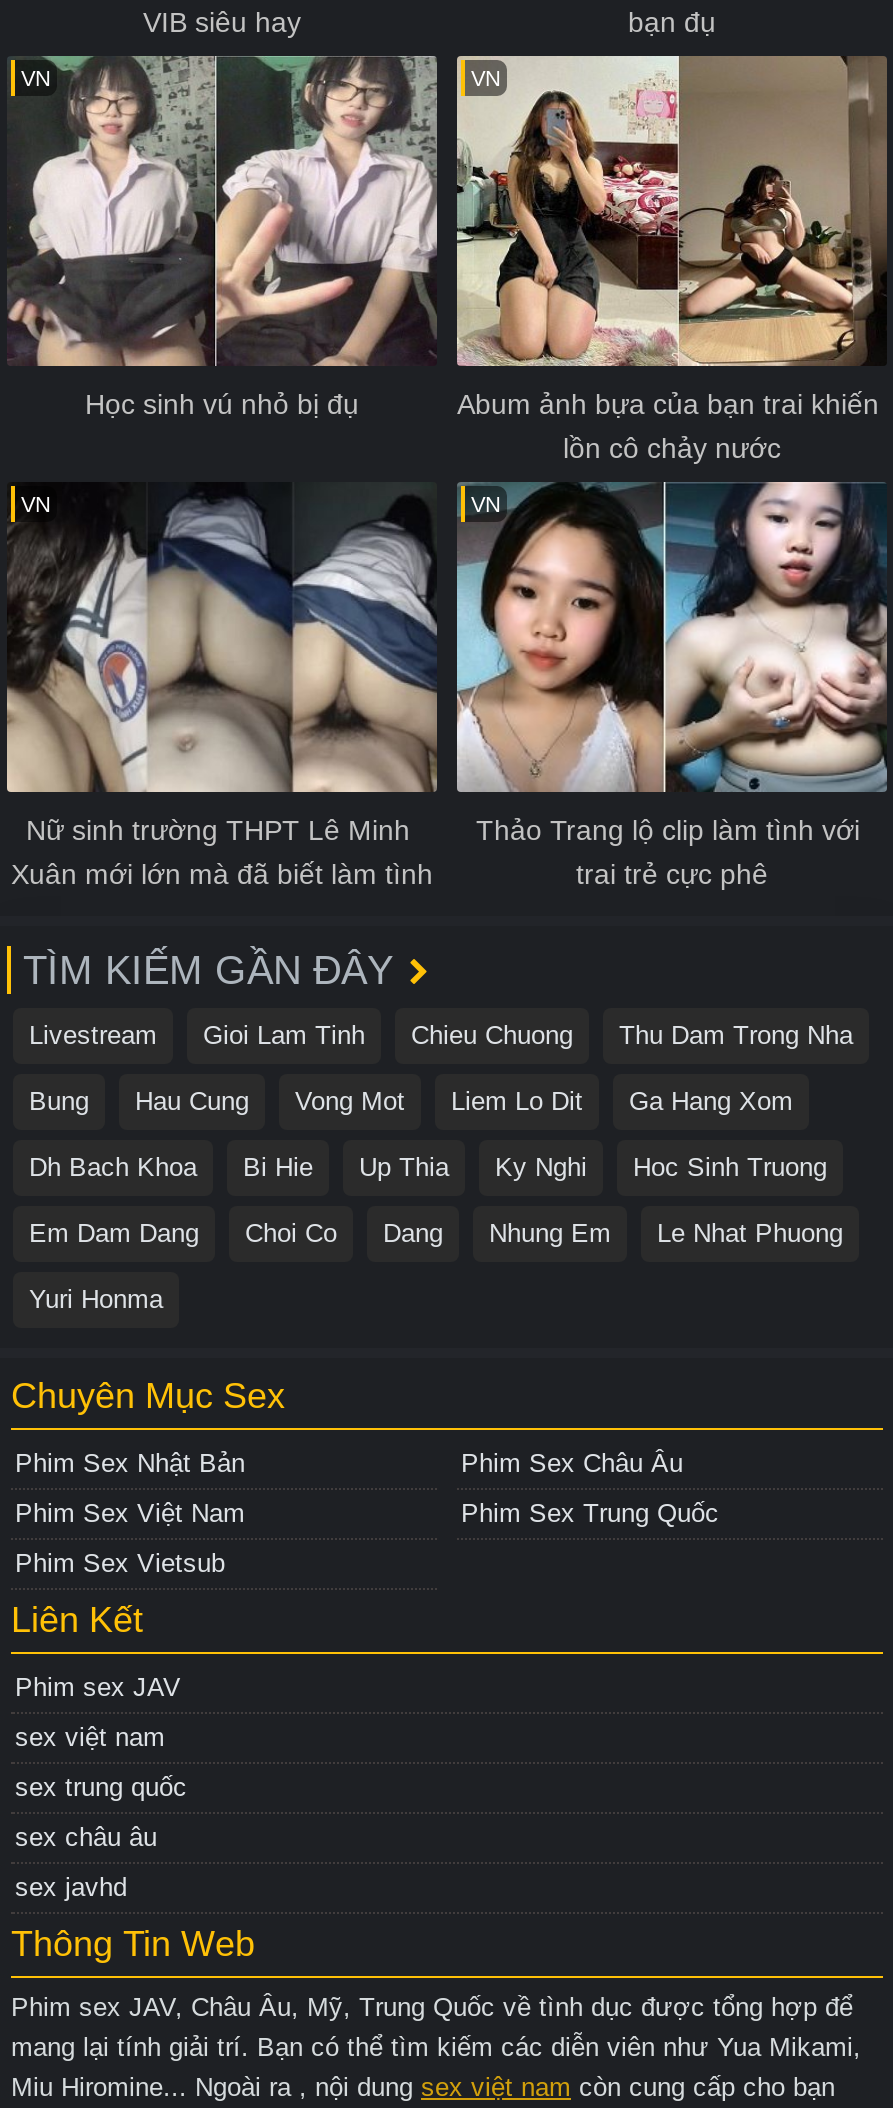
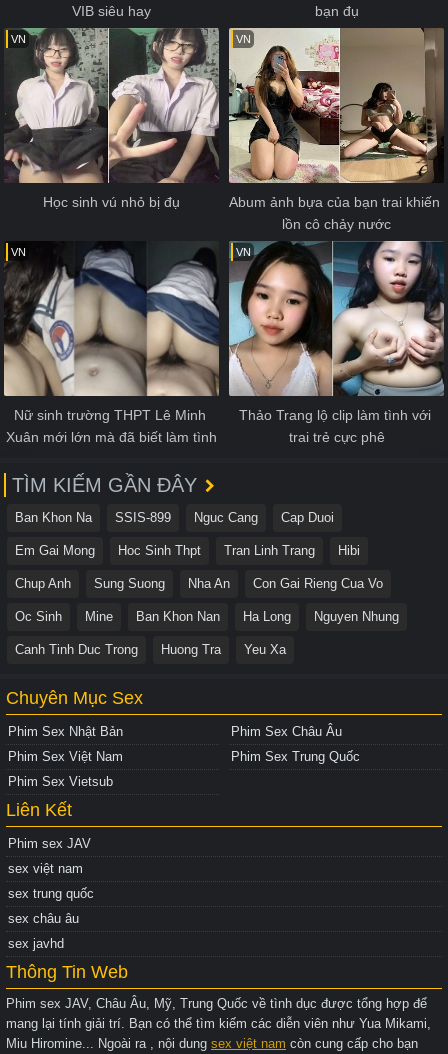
[29,1020,853,1050] Livestream | Gioi Lam Tinh | Chieu Chuong | Thu Dam Trong Nha -> [15,510,334,525] Ban Khon Na | SSIS-899 | Nguc Cang | Cap Duoi
[29,1086,793,1116] Bung | Hau Cung | Vong Mot | Liem Lo Dit | Ga Hang Xom -> [15,543,360,558] Em Gai Mong | Hoc Sinh Thpt | Tran Linh Trang | Hibi
[29,1152,827,1182] Dh Bach Khoa | Bi Hie | Up Thia | Ky Nghi | Hoc Sinh Truong -> [15,576,383,591] Chup Anh | Sung Suong | Nha An | Con Gai Rieng Cua Vo
[29,1218,843,1248] Em Dam Dang | Choi Co | Dang | Nhung Em | Le Nhat Phuong -> [15,609,399,624] Oc Sinh | Mine | Ban Khon Nan | Ha Long | Nguyen Nhung
[29,1284,163,1314] Yuri Honma -> [15,642,286,657] Canh Tinh Duc Trong | Huong Tra | Yeu Xa

